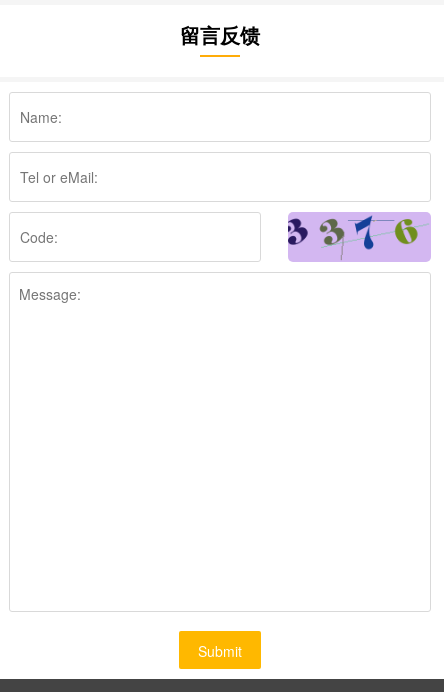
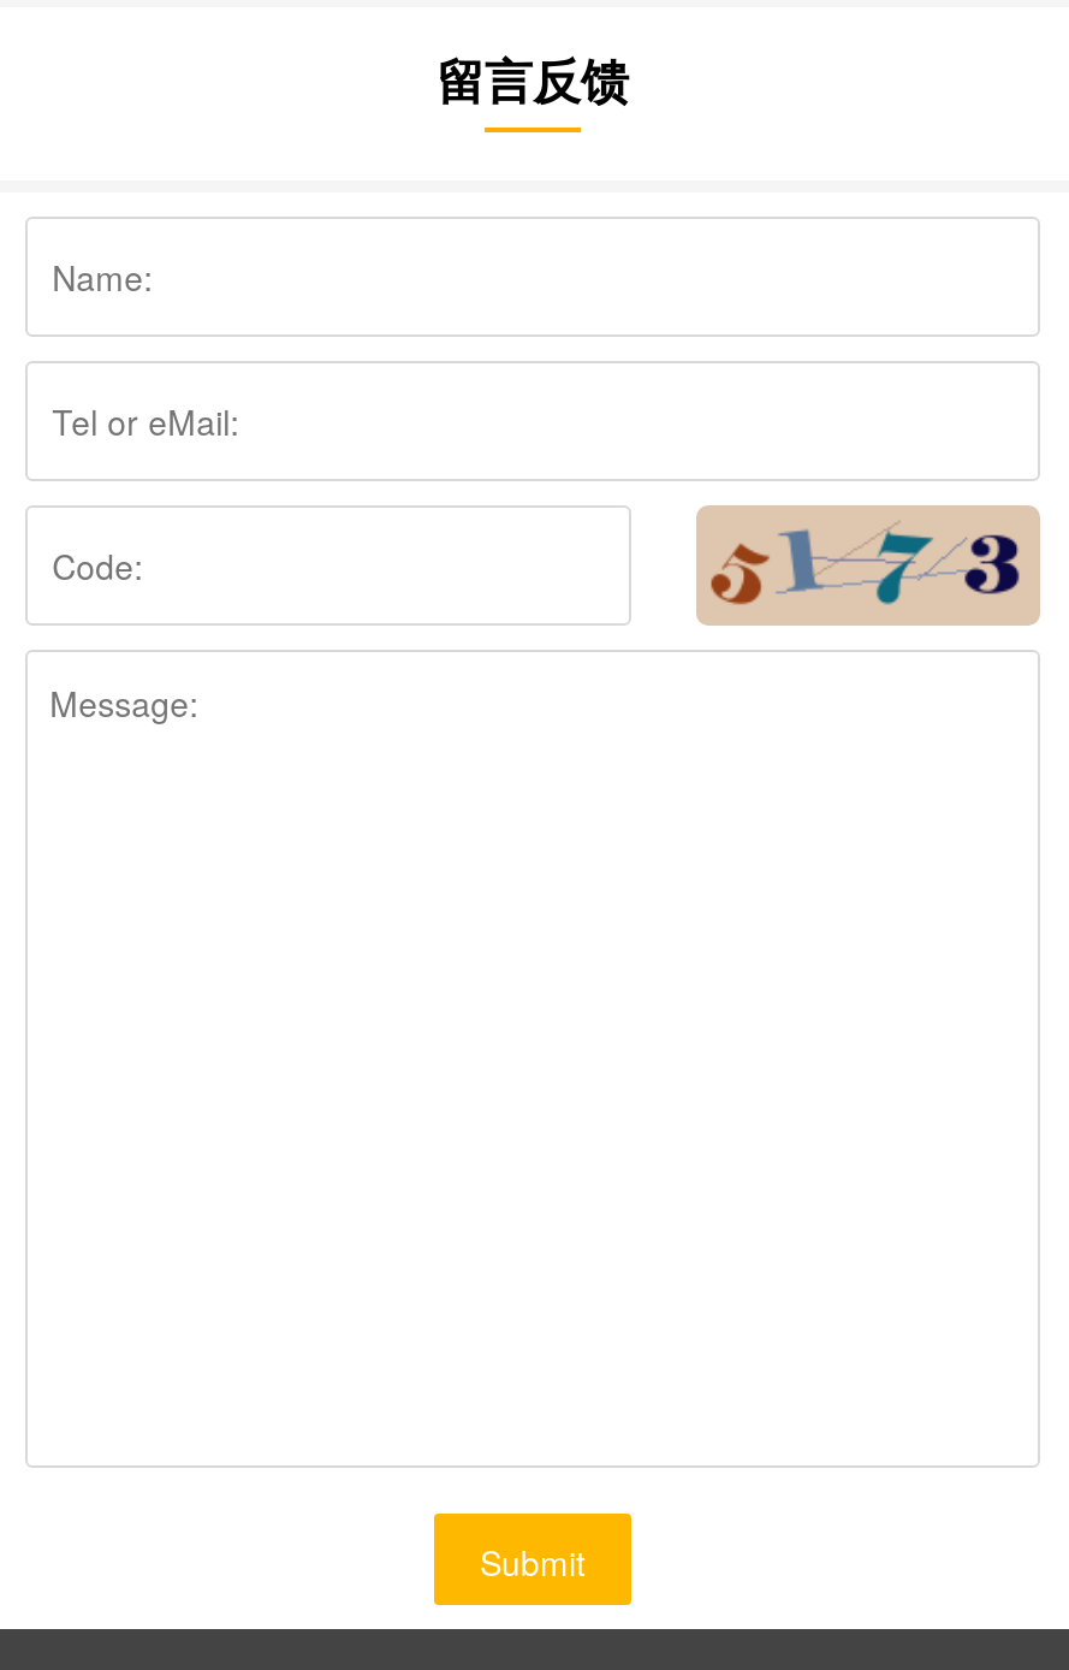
[287,212,431,262] [image] -> [696,505,1040,626] [image]

